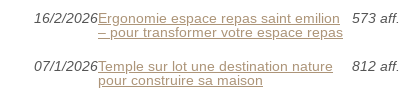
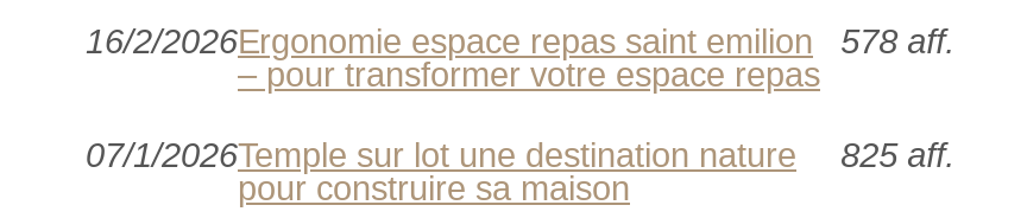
[34,10,400,26] 16/2/2026Ergonomie espace repas saint emilion 573 aff. -> [86,22,955,59] 16/2/2026Ergonomie espace repas saint emilion 578 aff.
[34,58,400,74] 07/1/2026Temple sur lot une destination nature 812 aff. -> [86,135,955,173] 07/1/2026Temple sur lot une destination nature 825 aff.

